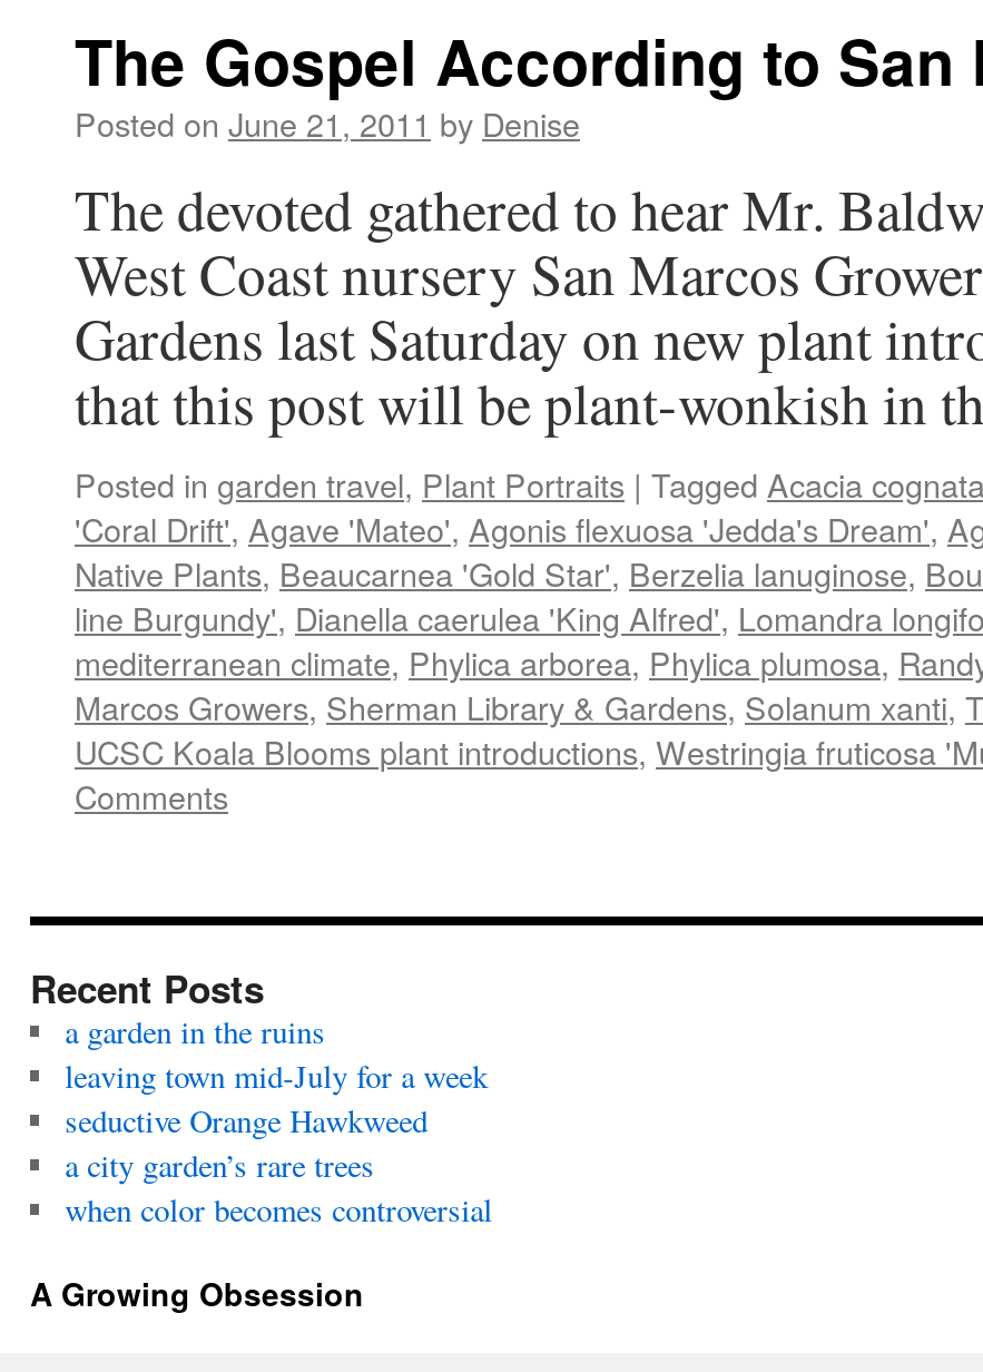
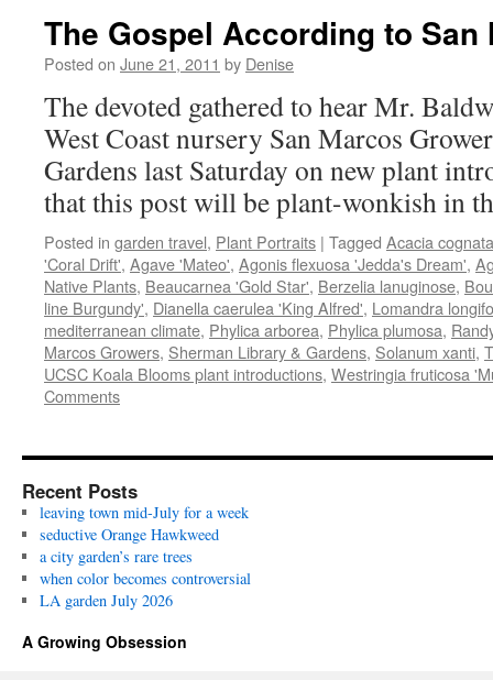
[65,1010,325,1052] a garden in the ruins -> none
moved [65,1055,492,1231] -> [39,502,250,589]: leaving town mid-July for a week | seductive Orange Hawkweed | a city garden’s rare trees | when color becomes controversial
none -> [39,590,172,611] LA garden July 2026

